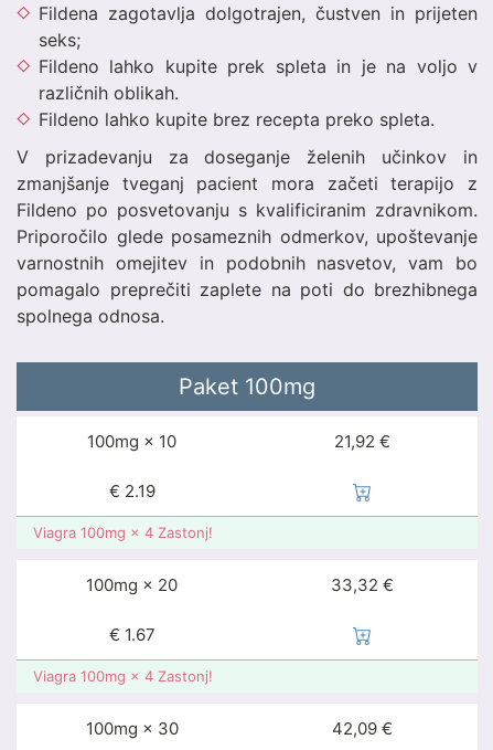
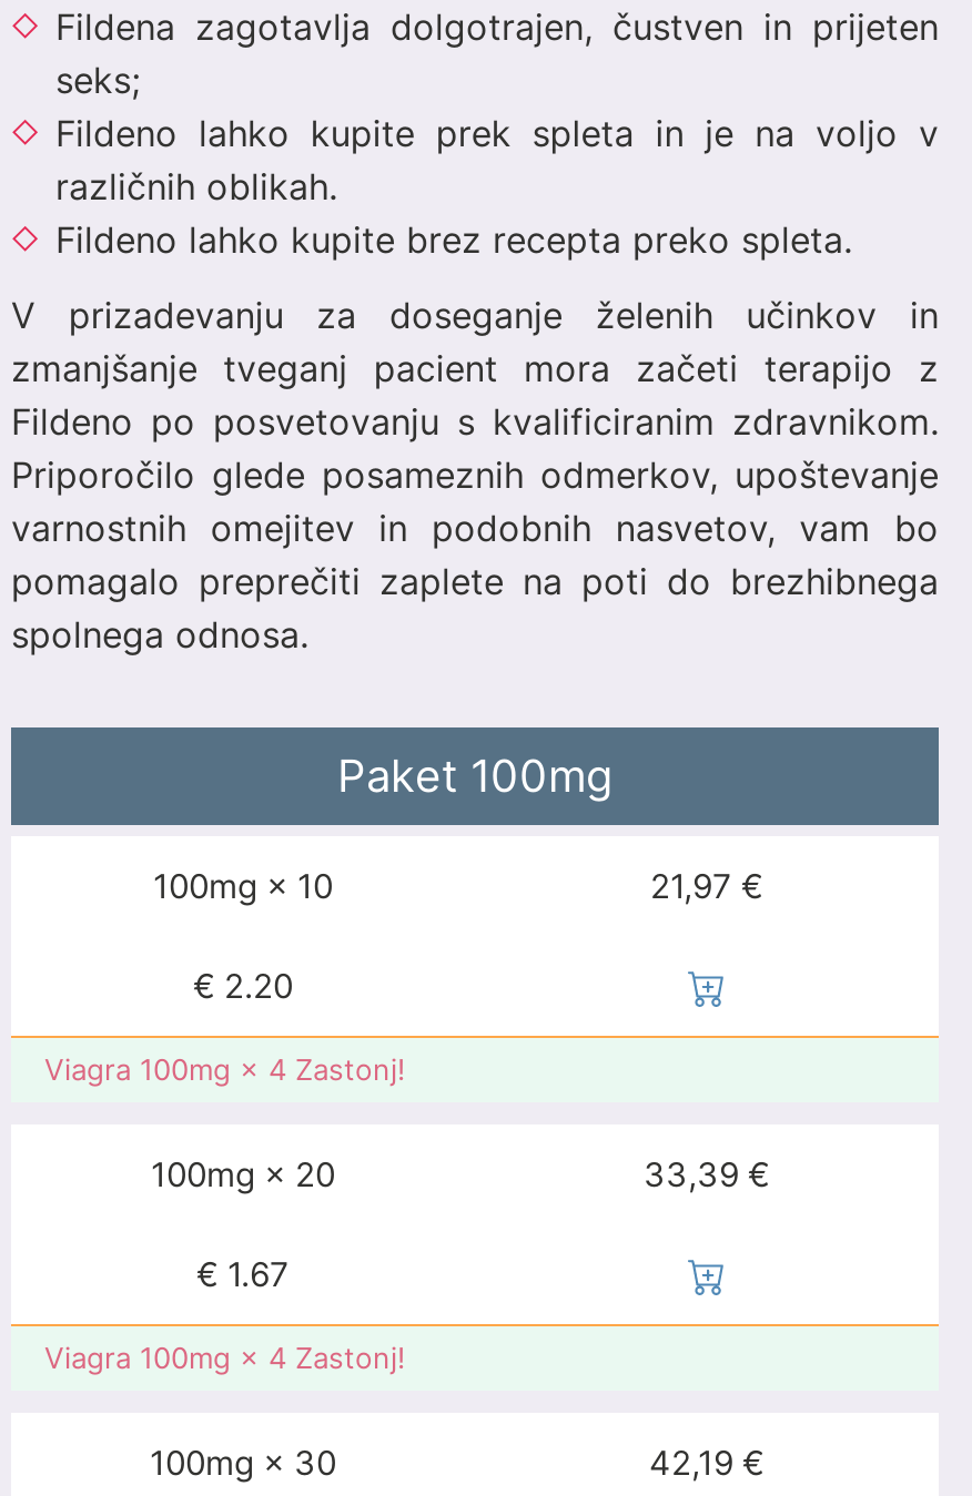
[334,431,390,452] 21,92 € -> [650,865,763,907] 21,97 €
[109,480,155,501] € 2.19 -> [193,965,293,1007] € 2.20
[331,574,394,595] 33,32 € -> [644,1153,770,1195] 33,39 €
[332,718,393,739] 42,09 € -> [649,1442,765,1484] 42,19 €

